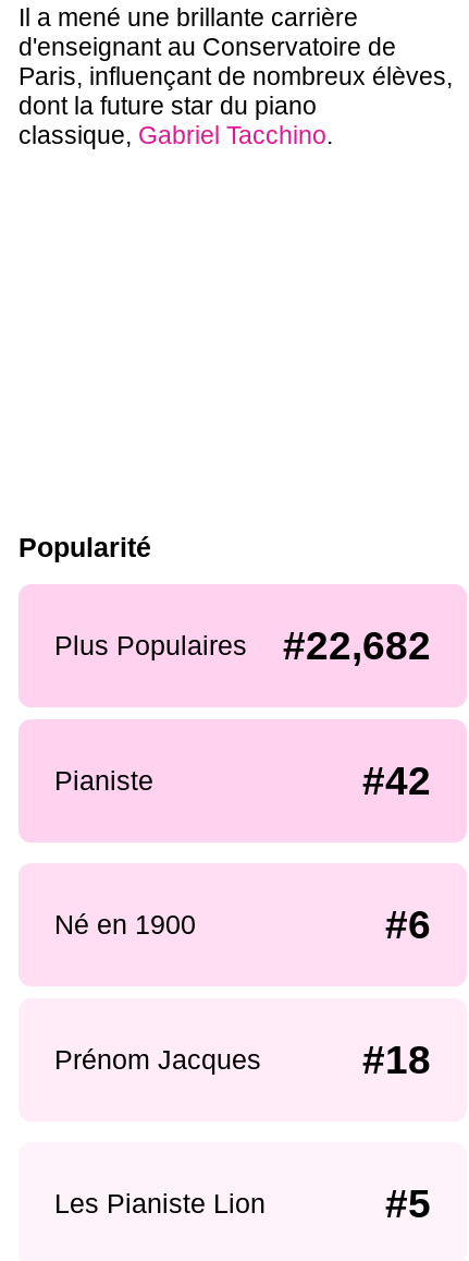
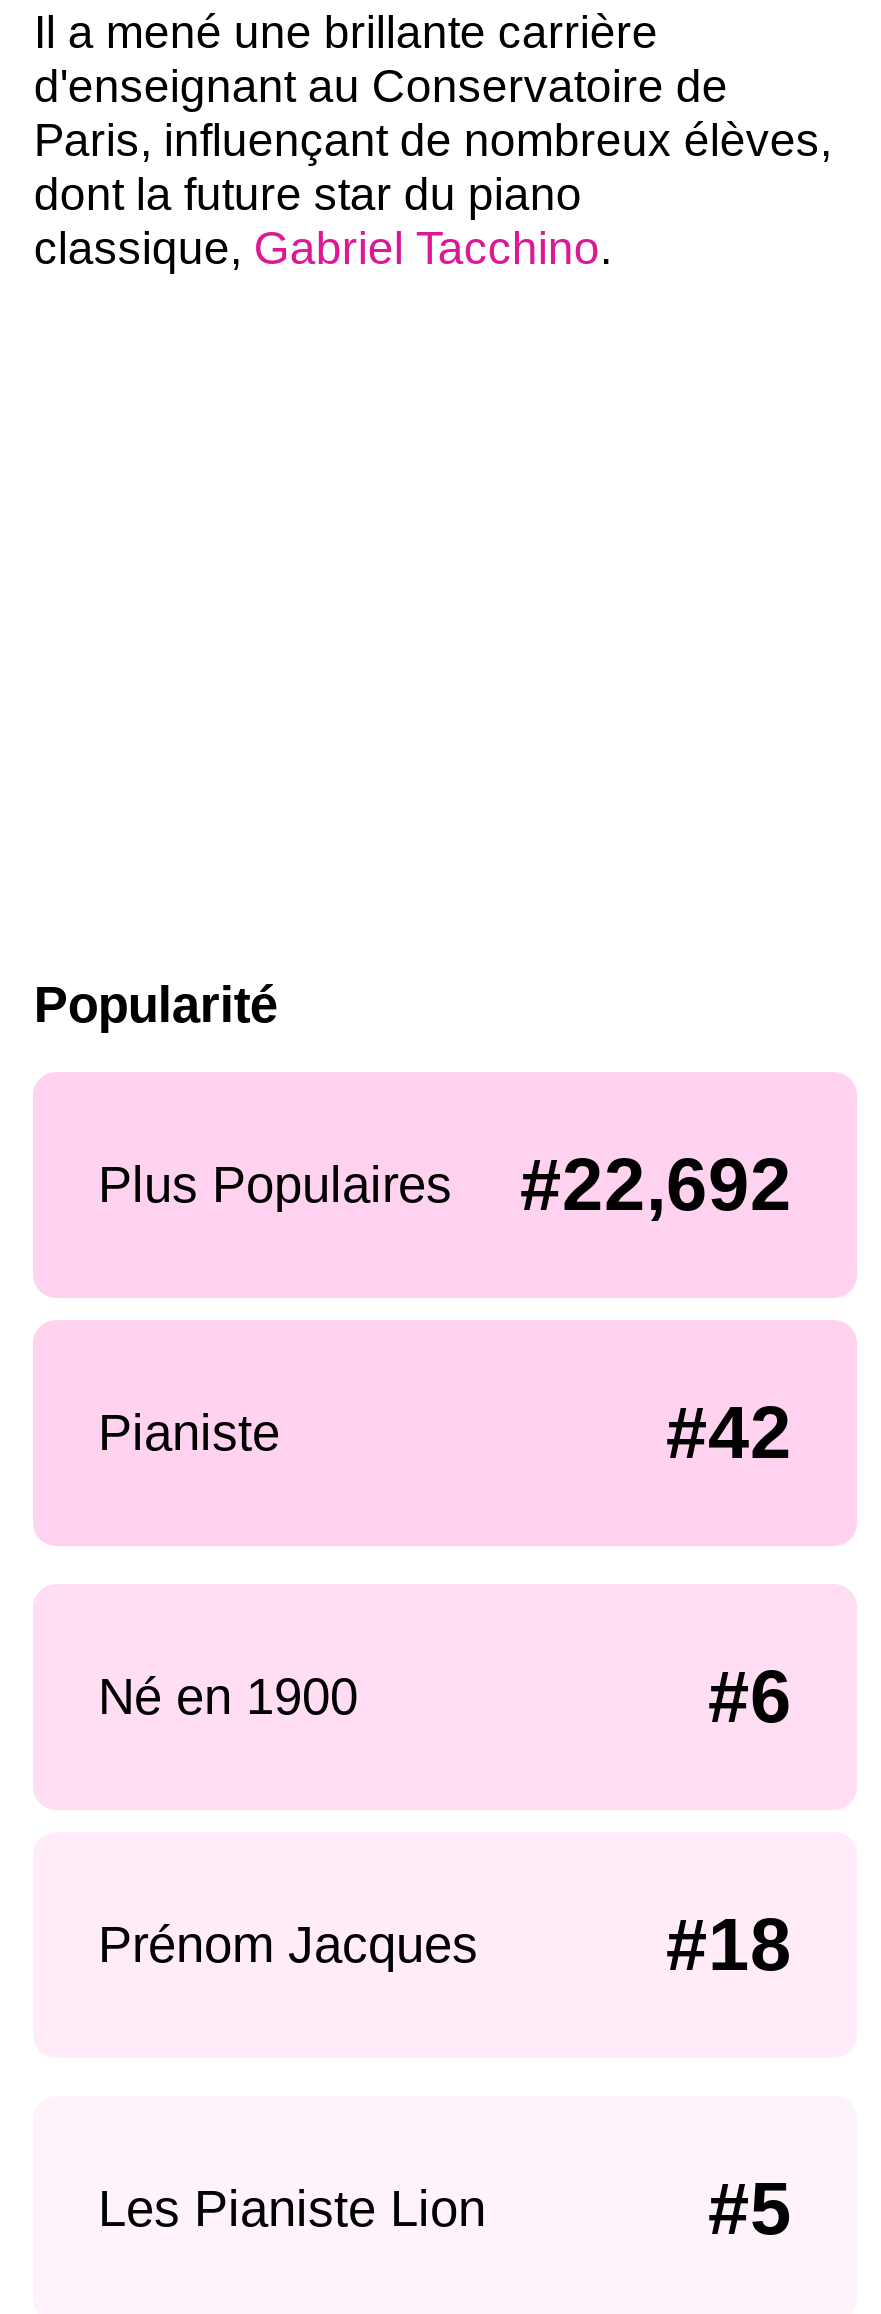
[54,623,431,668] Plus Populaires #22,682 -> [98,1144,792,1226] Plus Populaires #22,692

